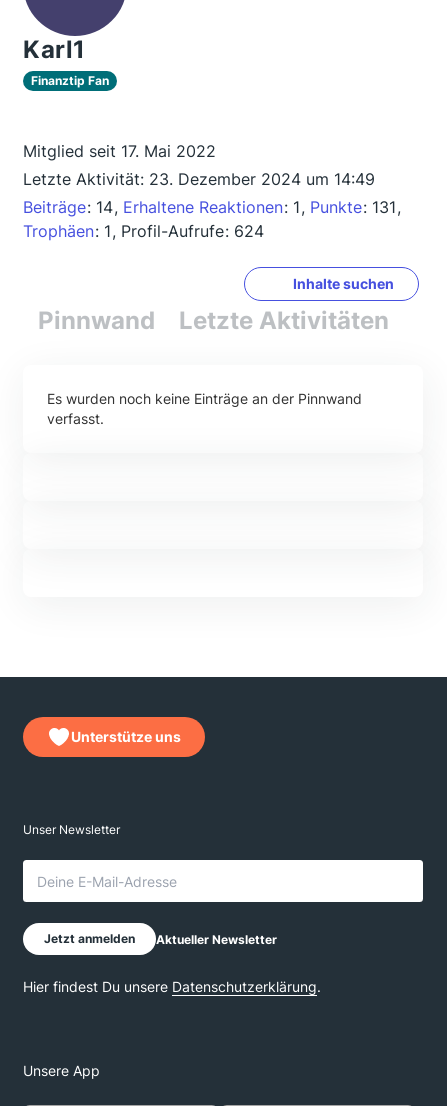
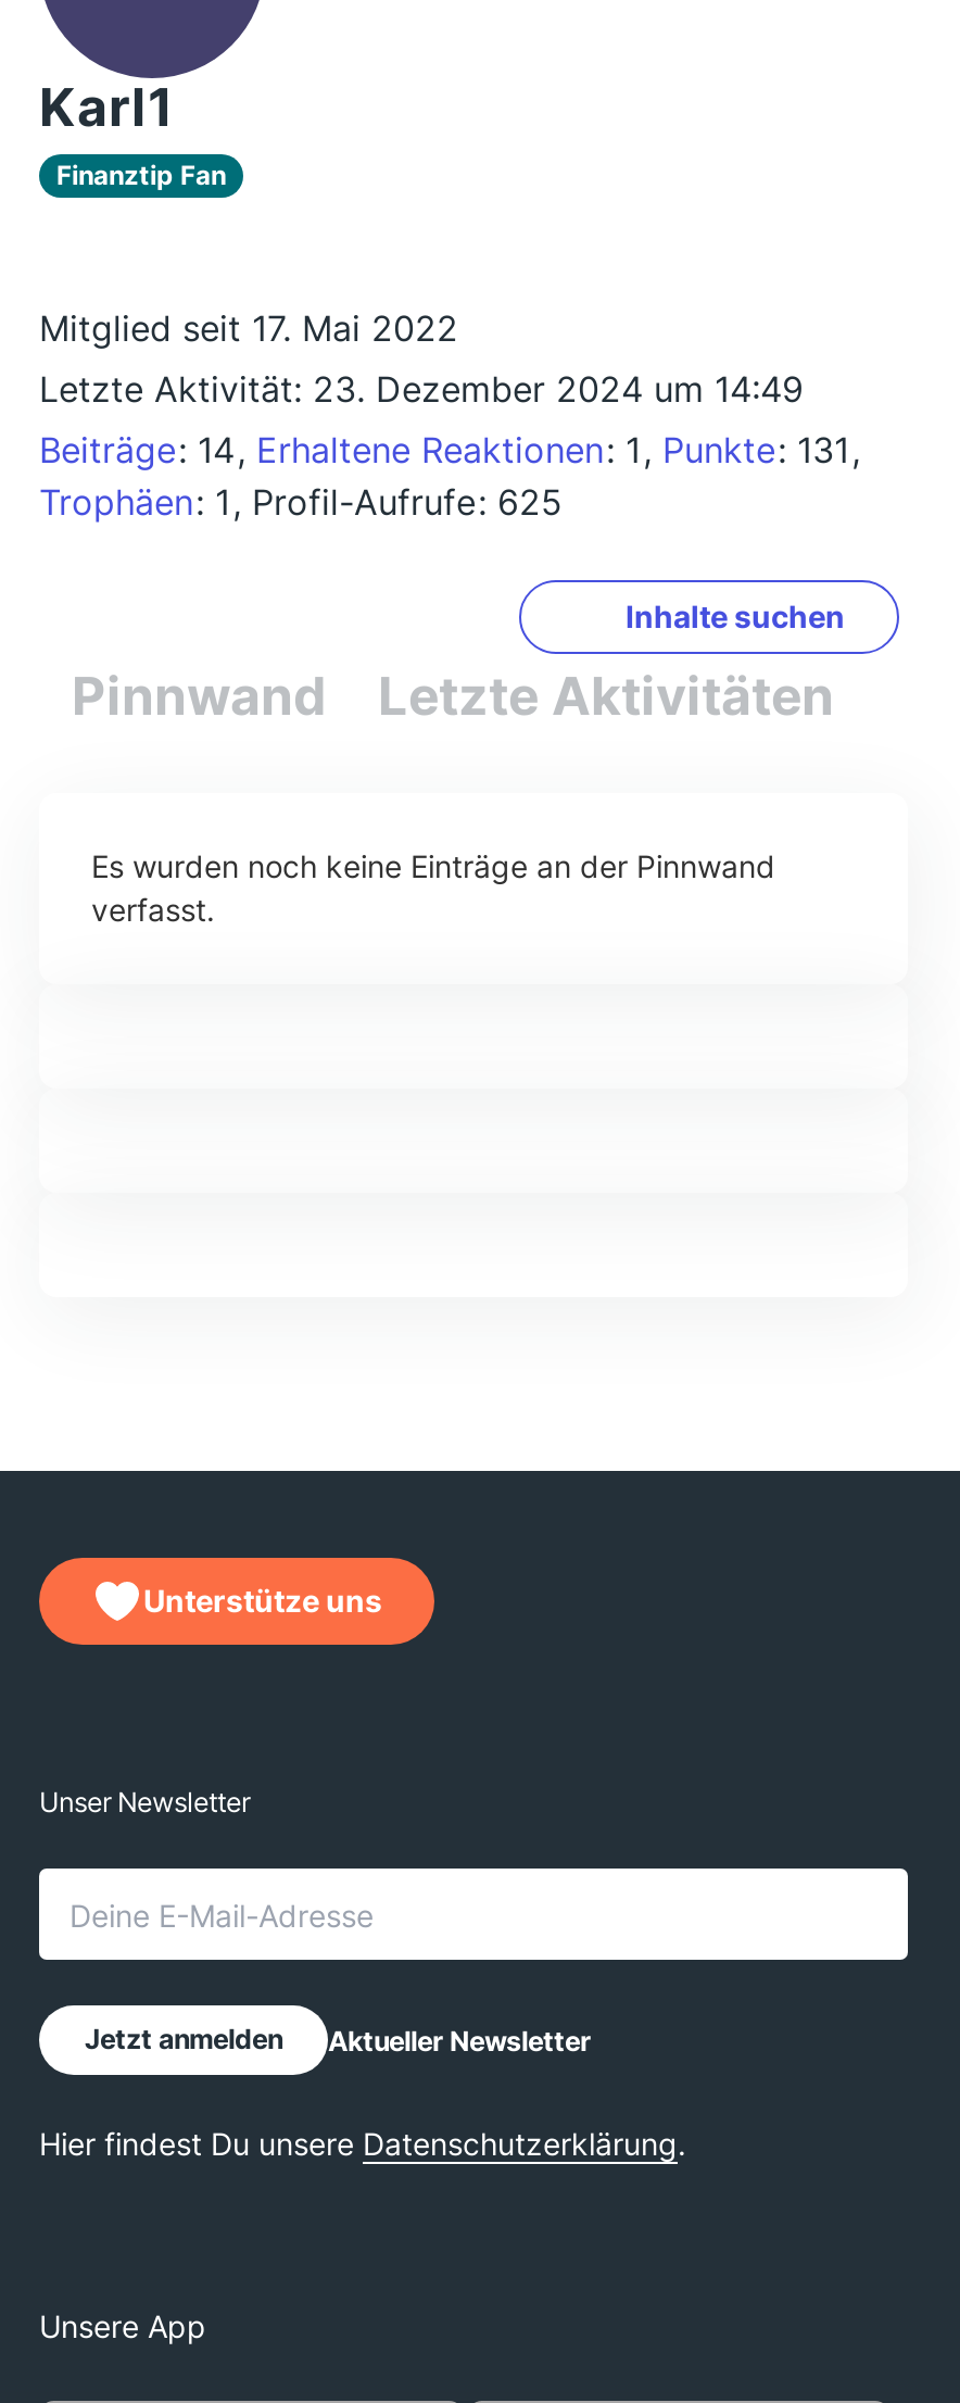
[23,221,264,241] Trophäen 1 Profil-Aufrufe 624 -> [39,481,563,524] Trophäen 1 Profil-Aufrufe 625

